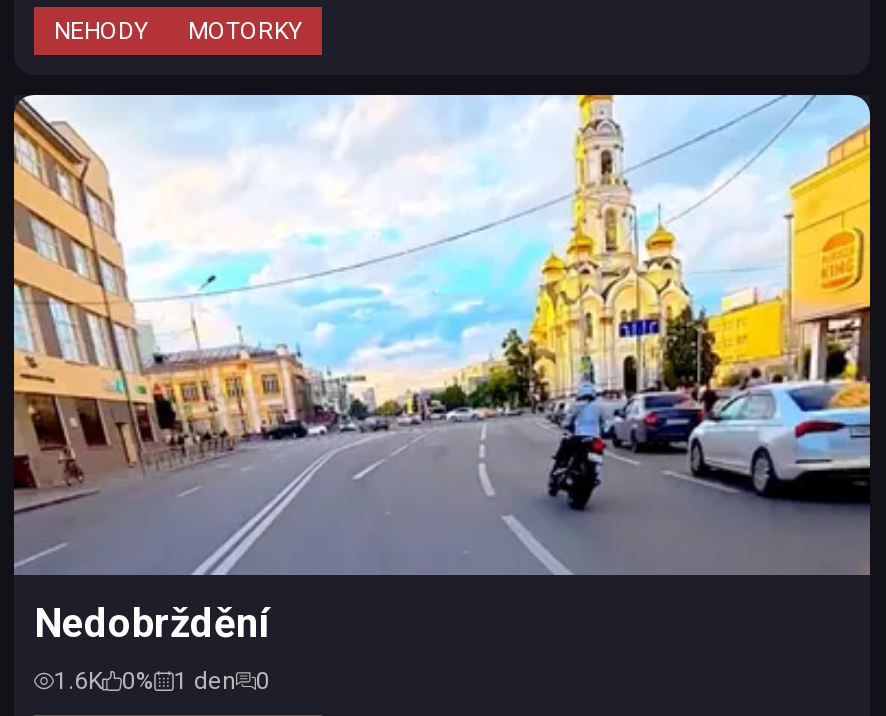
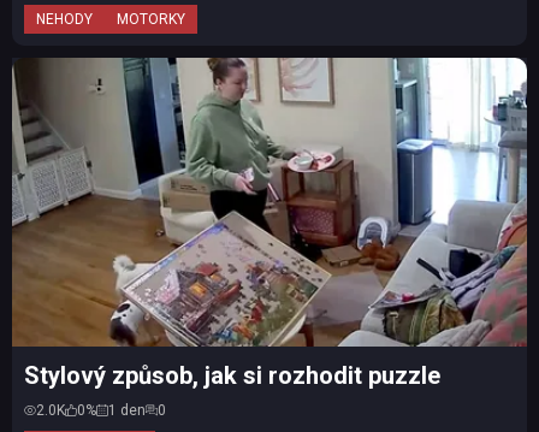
[12,92,872,694] [image] | Nedobrždění | 1.6K -> [12,57,528,419] [image] | Stylový způsob, jak si rozhodit puzzle | 2.0K

